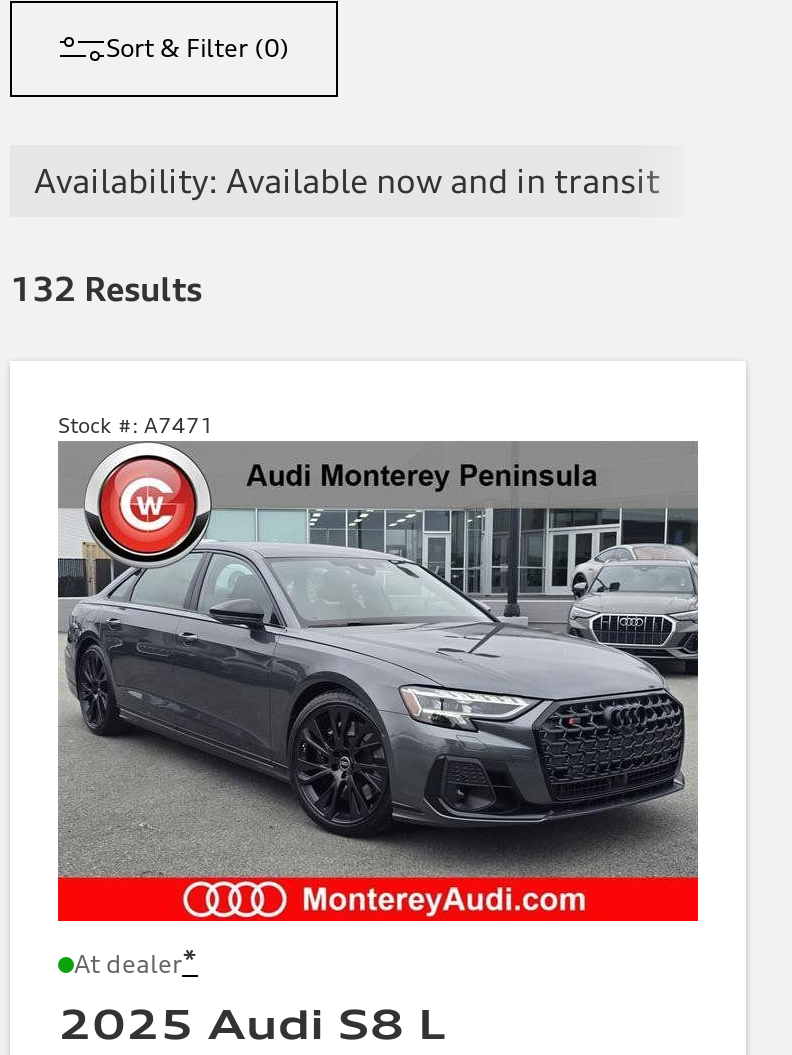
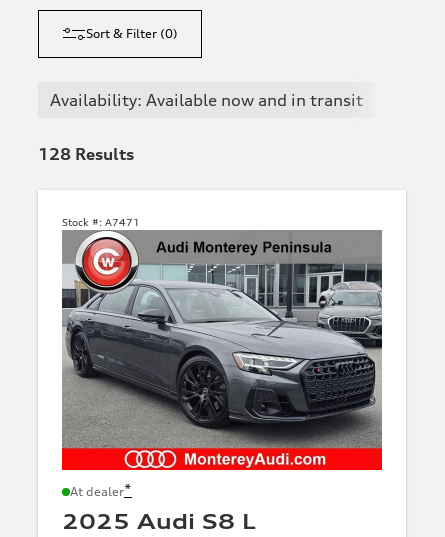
[10,269,202,309] 132 Results -> [38,144,134,164] 128 Results

